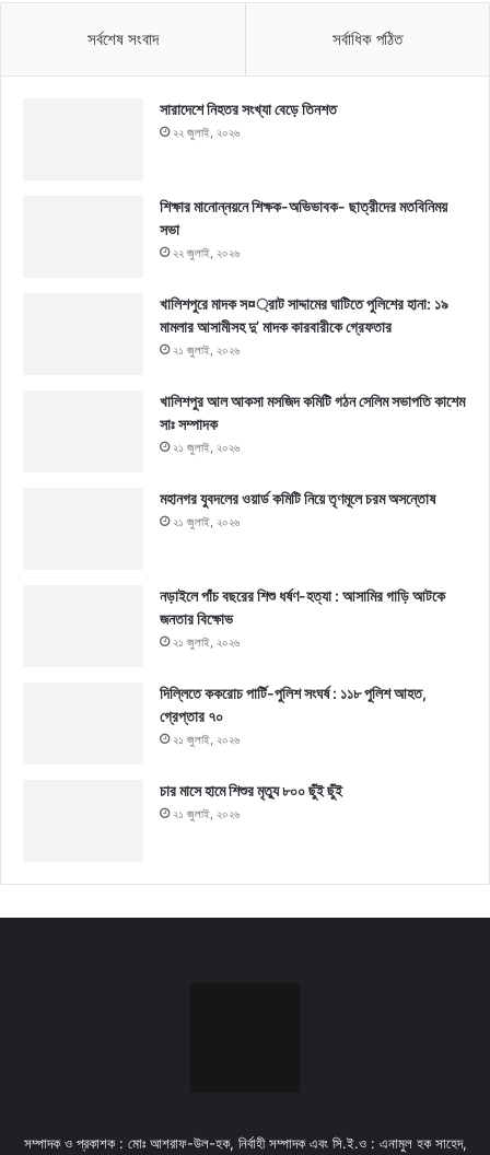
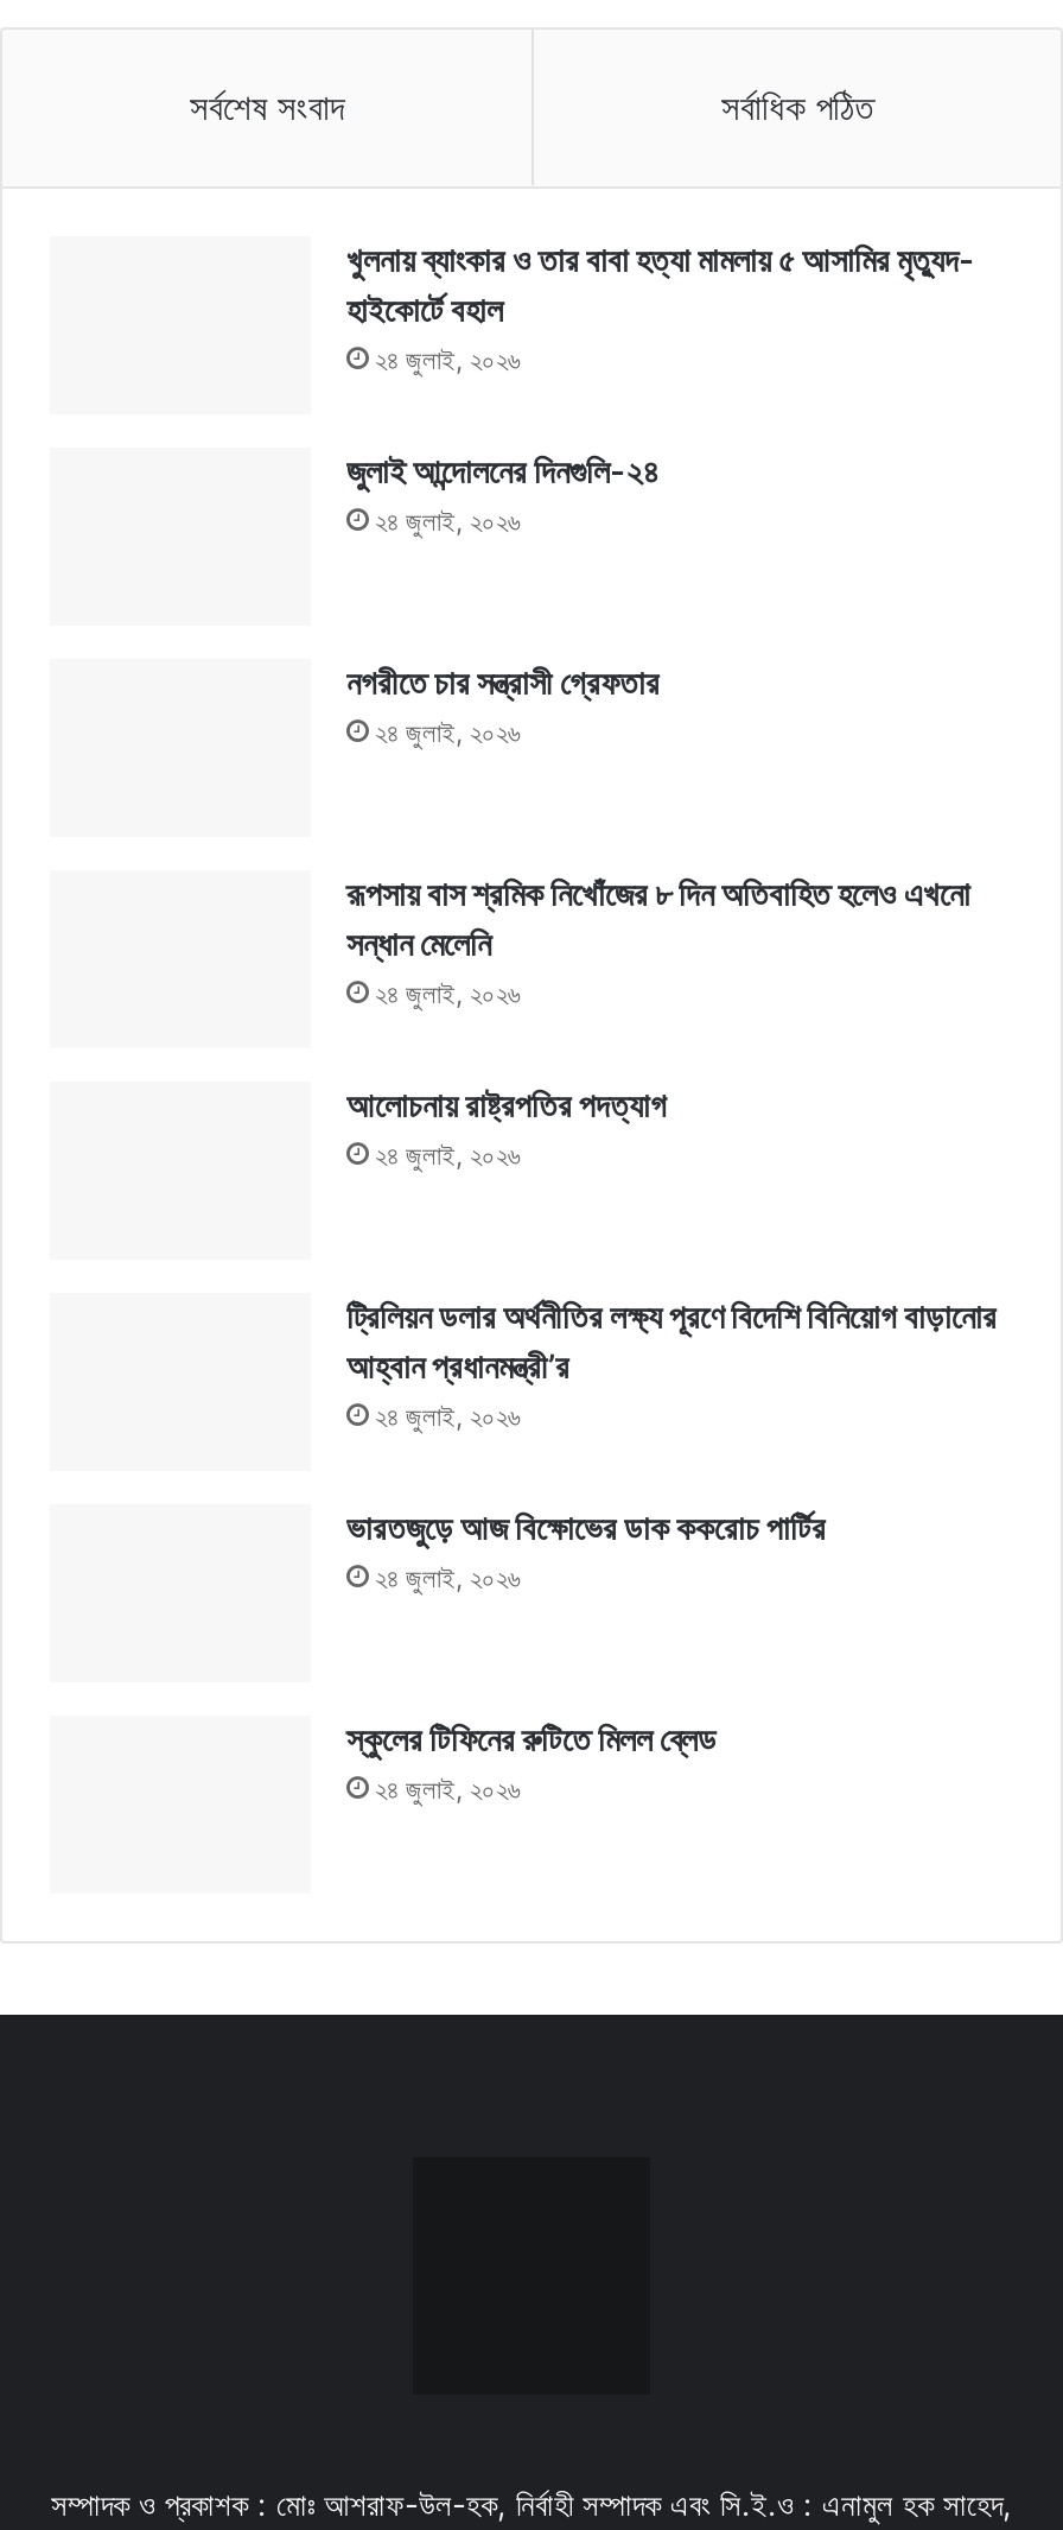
[160,99,337,140] সারাদেশে নিহতর সংখ্যা বেড়ে তিনশত | ২২ জুলাই, ২০২৬ -> [346,238,975,376] খুলনায় ব্যাংকার ও তার বাবা হত্যা মামলায় ৫ আসামির মৃত্যুদ- | হাইকোর্টে বহাল | ২৪ জুলাই, ২০২৬
[160,197,447,260] শিক্ষার মানোন্নয়নে শিক্ষক-অভিভাবক- ছাত্রীদের মতবিনিময় | সভা | ২২ জুলাই, ২০২৬ -> [346,449,660,537] জুলাই আন্দোলনের দিনগুলি-২৪ | ২৪ জুলাই, ২০২৬
[160,294,448,357] খালিশপুরে মাদক স¤্রাট সাদ্দামের ঘাটিতে পুলিশের হানা: ১৯ | মামলার আসামীসহ দু’ মাদক কারবারীকে গ্রেফতার | ২১ জুলাই, ২০২৬ -> [346,661,660,748] নগরীতে চার সন্ত্রাসী গ্রেফতার | ২৪ জুলাই, ২০২৬
[160,391,465,455] খালিশপুর আল আকসা মসজিদ কমিটি গঠন সেলিম সভাপতি কাশেম | সাঃ সম্পাদক | ২১ জুলাই, ২০২৬ -> [346,872,970,1010] রূপসায় বাস শ্রমিক নিখোঁজের ৮ দিন অতিবাহিত হলেও এখনো | সন্ধান মেলেনি | ২৪ জুলাই, ২০২৬
[160,489,435,529] মহানগর যুবদলের ওয়ার্ড কমিটি নিয়ে তৃণমূলে চরম অসন্তোষ | ২১ জুলাই, ২০২৬ -> [346,1083,667,1171] আলোচনায় রাষ্ট্রপতির পদত্যাগ | ২৪ জুলাই, ২০২৬
[160,586,445,649] নড়াইলে পাঁচ বছরের শিশু ধর্ষণ-হত্যা : আসামির গাড়ি আটকে | জনতার বিক্ষোভ | ২১ জুলাই, ২০২৬ -> [346,1295,997,1432] ট্রিলিয়ন ডলার অর্থনীতির লক্ষ্য পূরণে বিদেশি বিনিয়োগ বাড়ানোর | আহ্বান প্রধানমন্ত্রী’র | ২৪ জুলাই, ২০২৬
[160,683,427,747] দিল্লিতে ককরোচ পার্টি-পুলিশ সংঘর্ষ : ১১৮ পুলিশ আহত, | গ্রেপ্তার ৭০ | ২১ জুলাই, ২০২৬ -> [346,1506,826,1594] ভারতজুড়ে আজ বিক্ষোভের ডাক ককরোচ পার্টির | ২৪ জুলাই, ২০২৬
[160,781,342,821] চার মাসে হামে শিশুর মৃত্যু ৮০০ ছুঁই ছুঁই | ২১ জুলাই, ২০২৬ -> [346,1717,717,1805] স্কুলের টিফিনের রুটিতে মিলল ব্লেড | ২৪ জুলাই, ২০২৬

